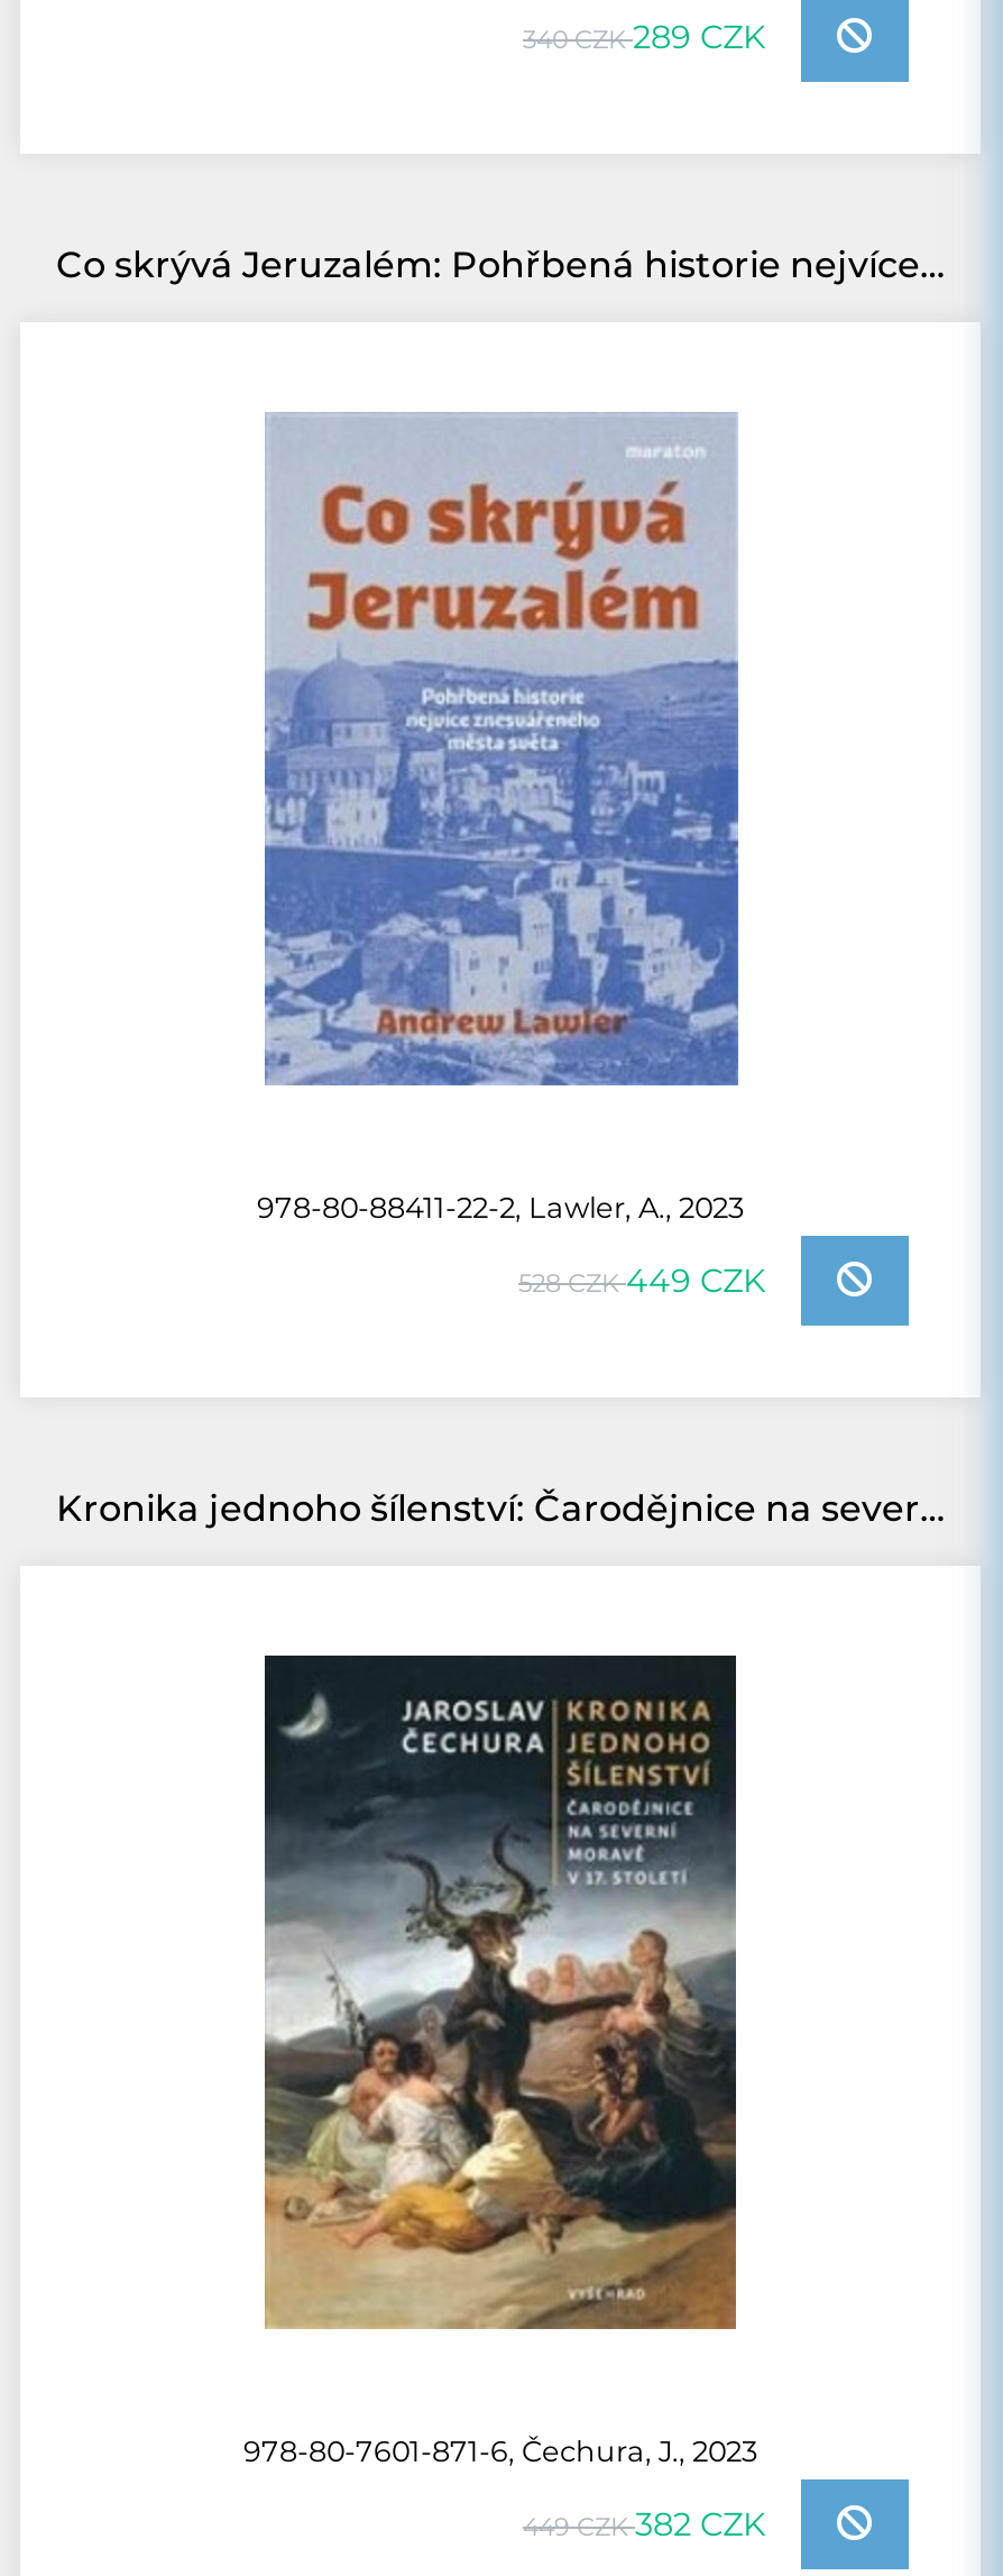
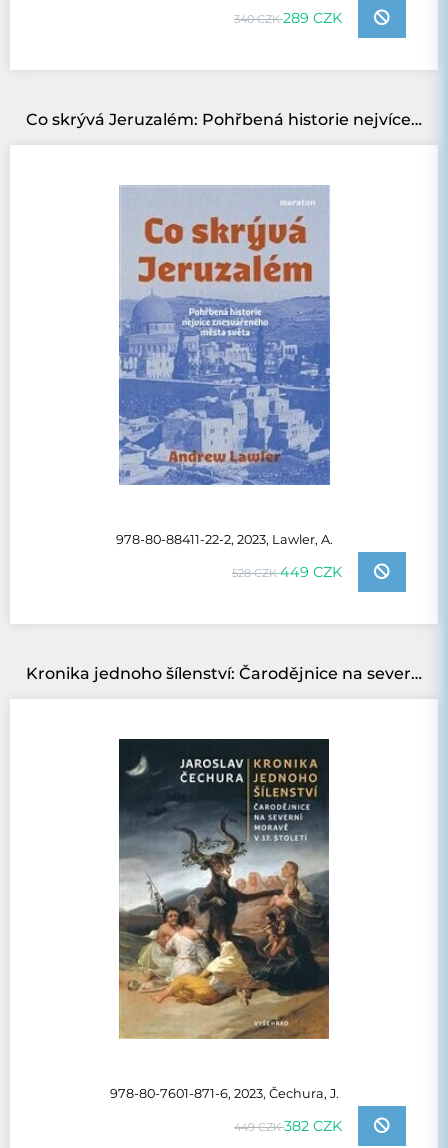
[257,1192,744,1225] 978-80-88411-22-2, Lawler, A., 2023 -> [115,532,332,547] 978-80-88411-22-2, 2023, Lawler, A.
[243,2435,757,2469] 978-80-7601-871-6, Čechura, J., 2023 -> [109,1086,338,1101] 978-80-7601-871-6, 2023, Čechura, J.

